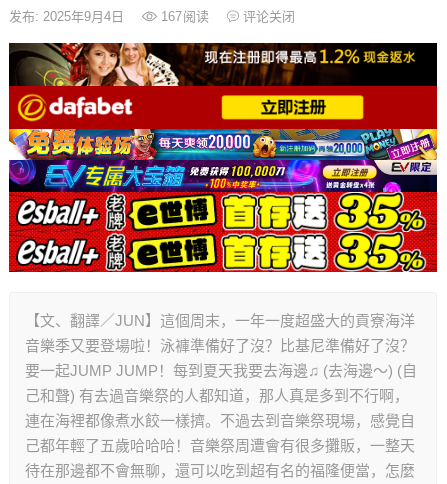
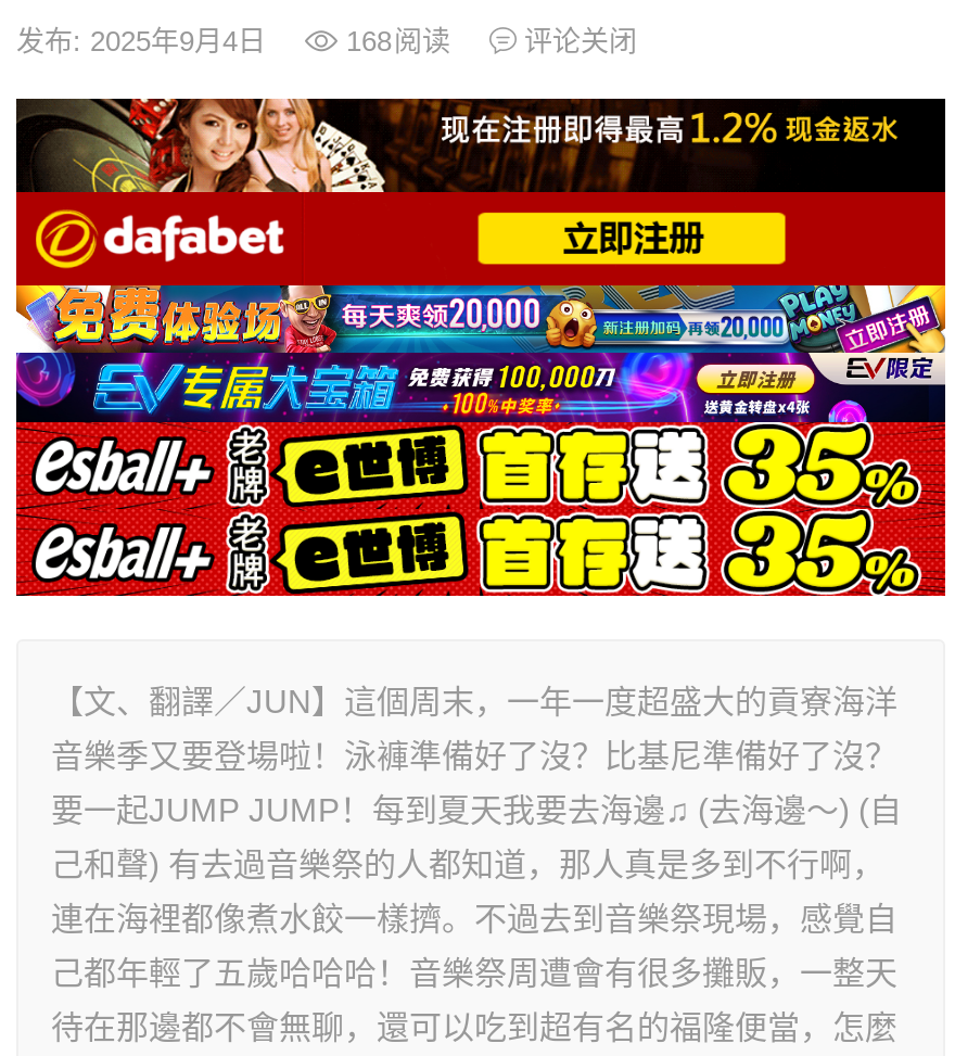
[9,9,295,24] 发布: 2025年9月4日 167阅读 评论关闭 -> [16,25,637,58] 发布: 2025年9月4日 168阅读 评论关闭

